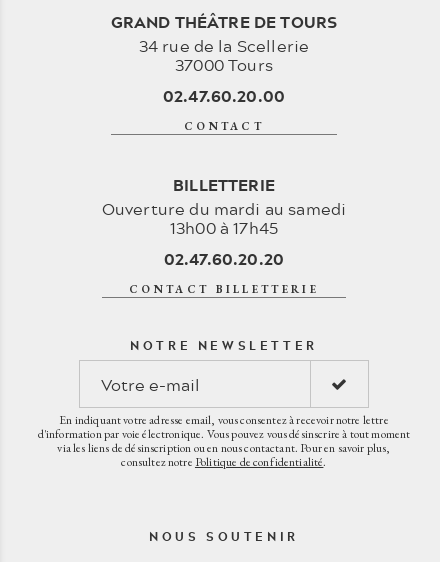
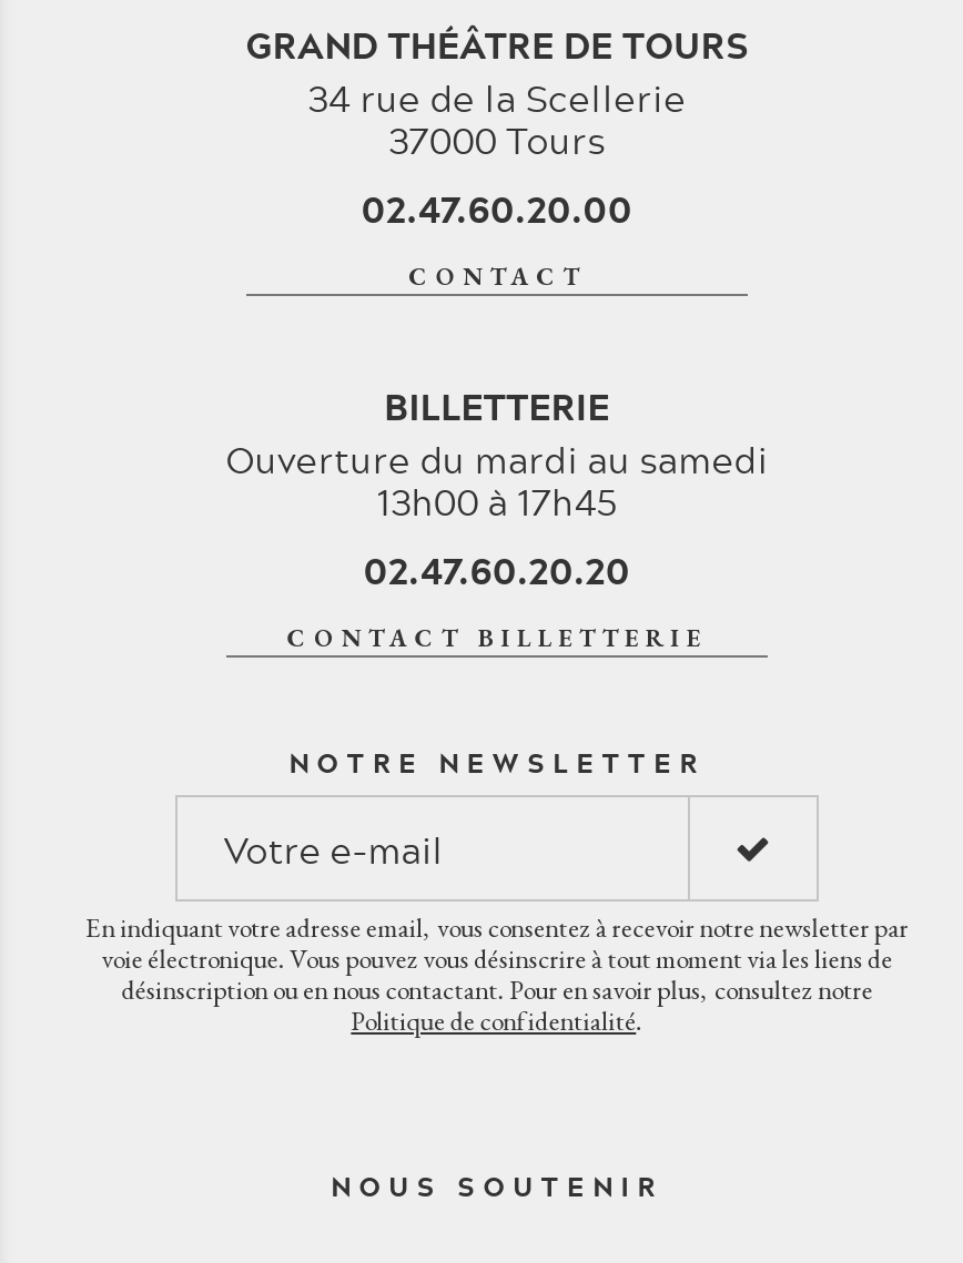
[38,412,410,470] En indiquant votre adresse email, vous consentez à recevoir notre lettre | d'information par voie électronique. Vous pouvez vous désinscrire à tout moment | via les liens de désinscription ou en nous contactant. Pour en savoir plus, | consultez notre Politique de confidentialité. -> [86,911,908,1039] En indiquant votre adresse email, vous consentez à recevoir notre newsletter par | voie électronique. Vous pouvez vous désinscrire à tout moment via les liens de | désinscription ou en nous contactant. Pour en savoir plus, consultez notre | Politique de confidentialité.

